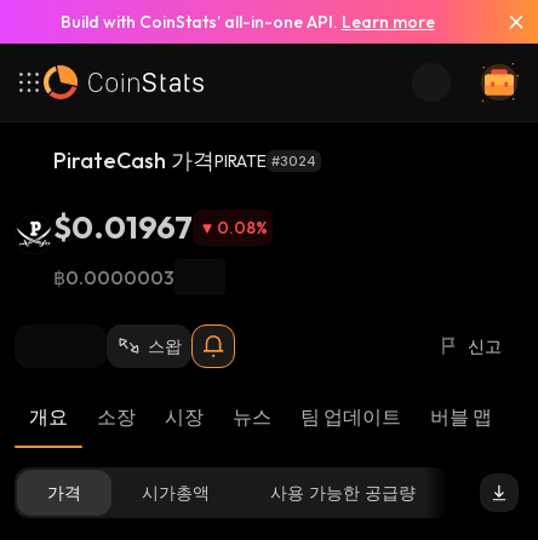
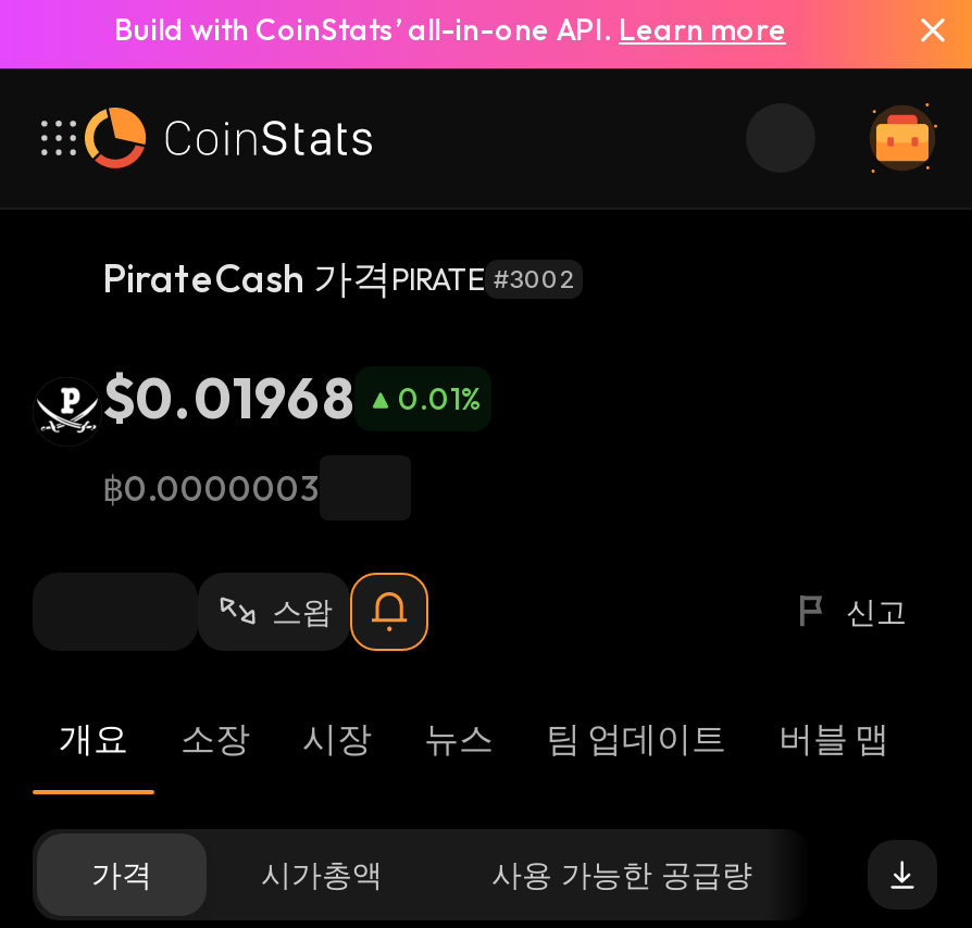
[53,147,316,174] PirateCash 가격PIRATE #3024 -> [102,253,574,303] PirateCash 가격PIRATE #3002
[53,207,193,247] $0.01967 -> [102,362,354,434] $0.01968
[217,217,268,239] 0.08% -> [398,379,483,418] 0.01%

